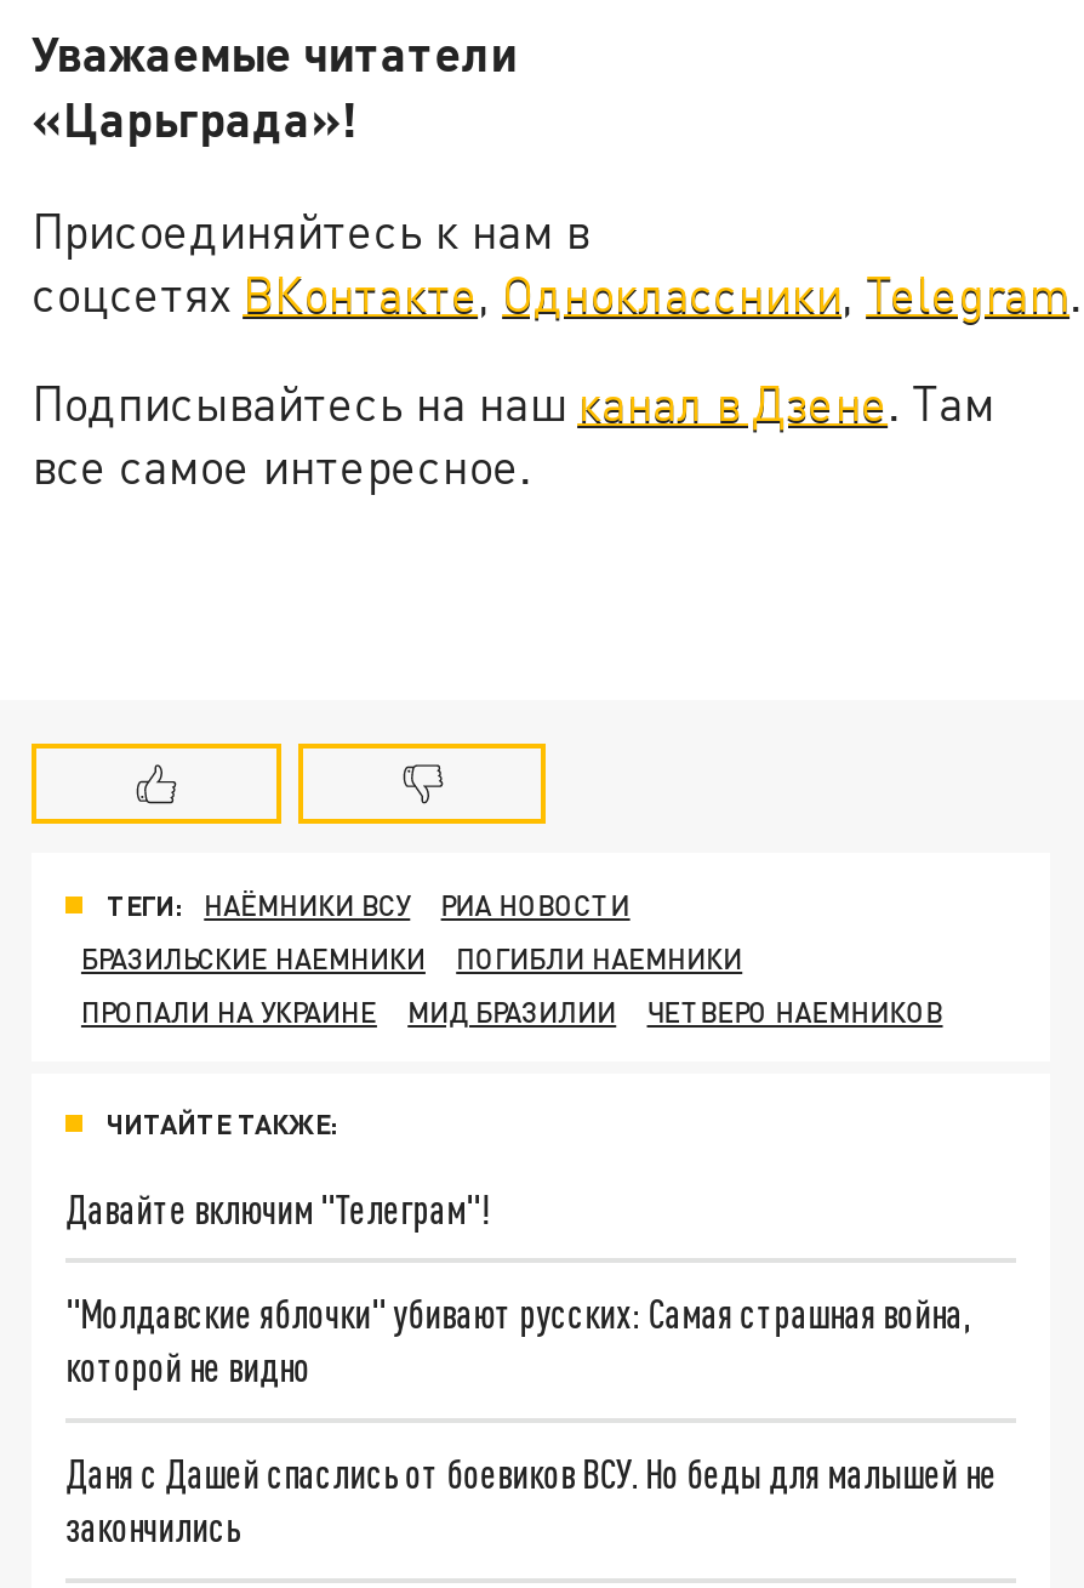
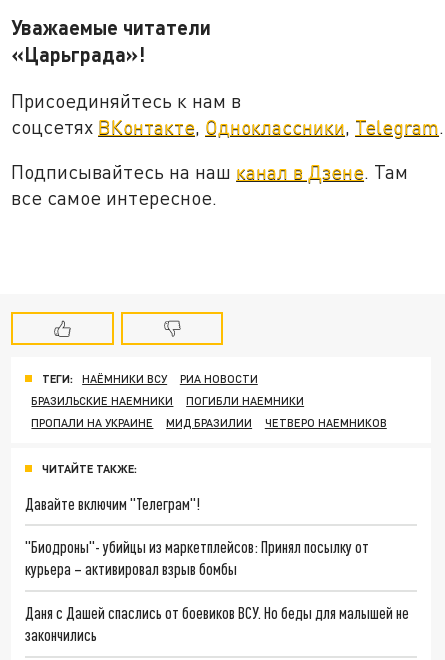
[66,1290,970,1390] "Молдавские яблочки" убивают русских: Самая страшная война, | которой не видно -> [25,537,369,578] "Биодроны"- убийцы из маркетплейсов: Принял посылку от | курьера – активировал взрыв бомбы

